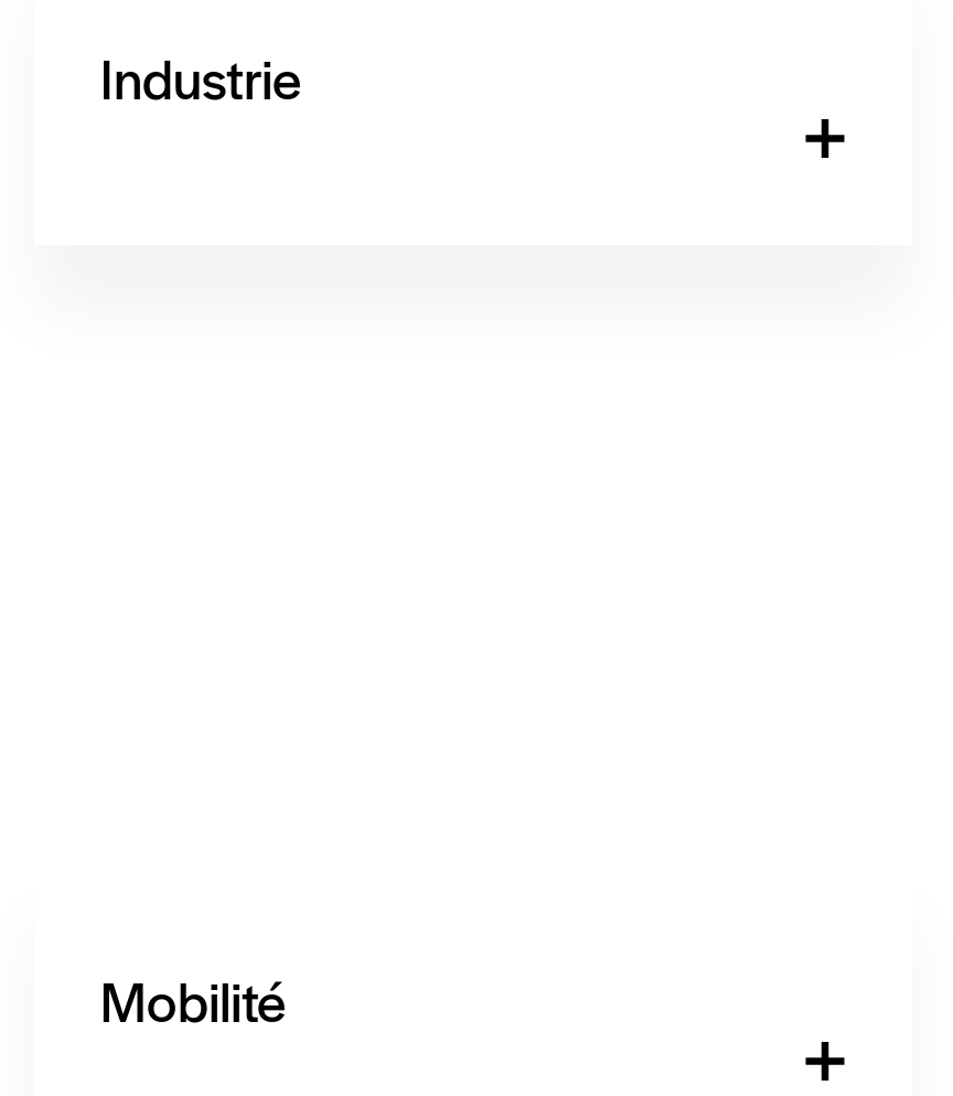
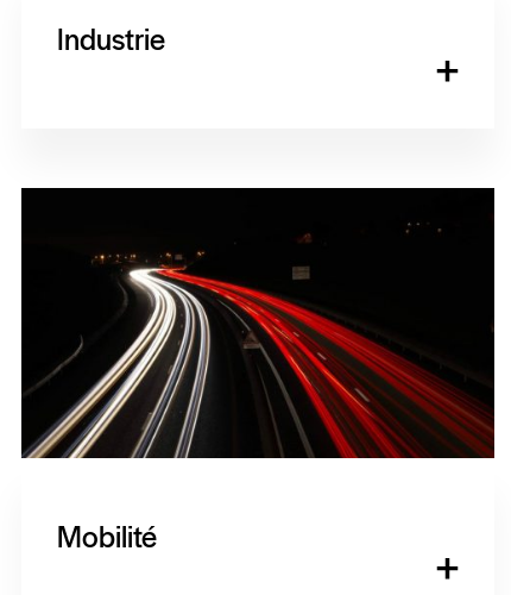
none -> [20,187,496,459] [image]

